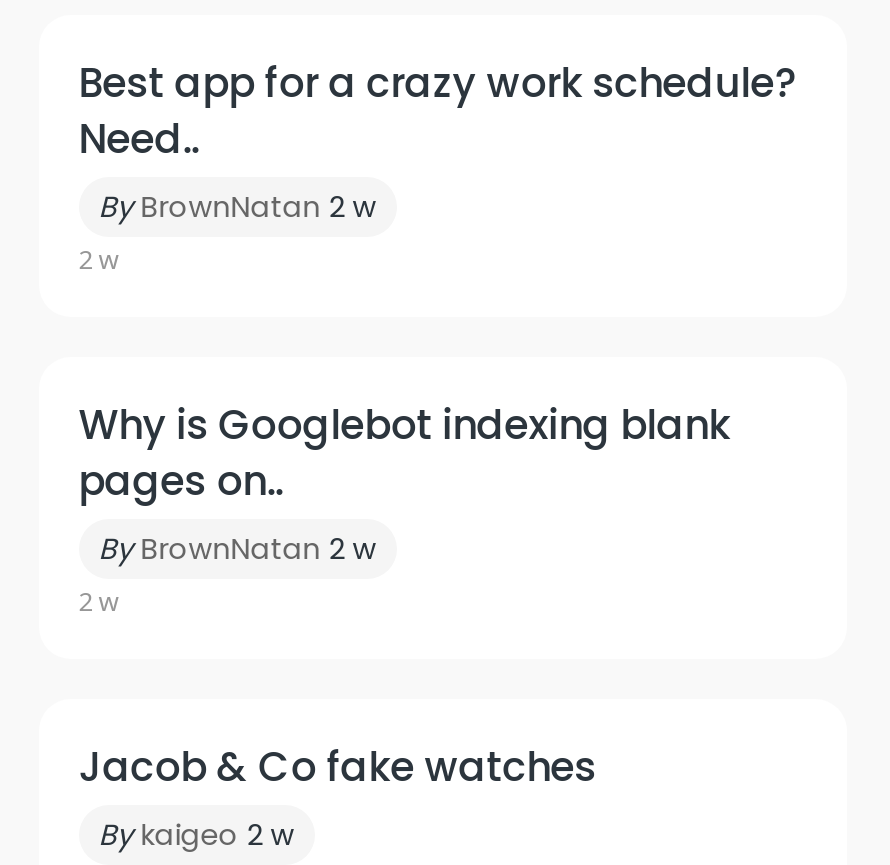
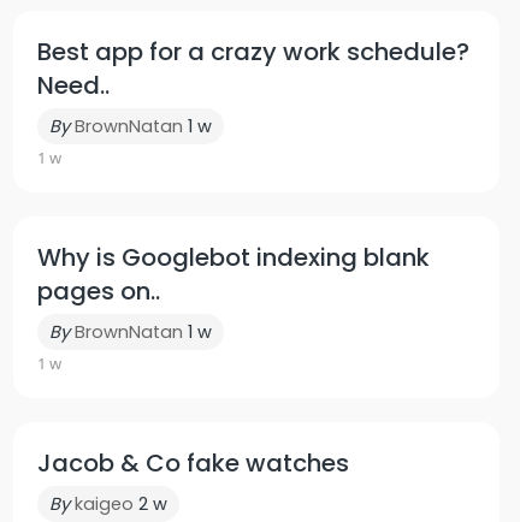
[98,187,376,227] By BrownNatan 2 w -> [49,114,211,138] By BrownNatan 1 w
[78,241,118,277] 2 w -> [37,147,61,168] 1 w
[98,529,376,569] By BrownNatan 2 w -> [49,320,211,344] By BrownNatan 1 w
[78,583,118,619] 2 w -> [37,352,61,374] 1 w

